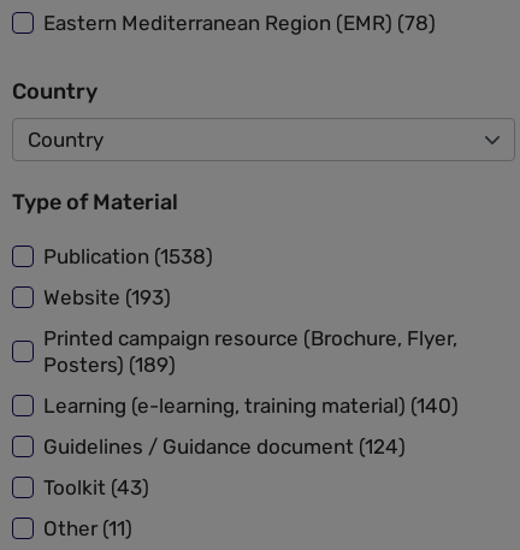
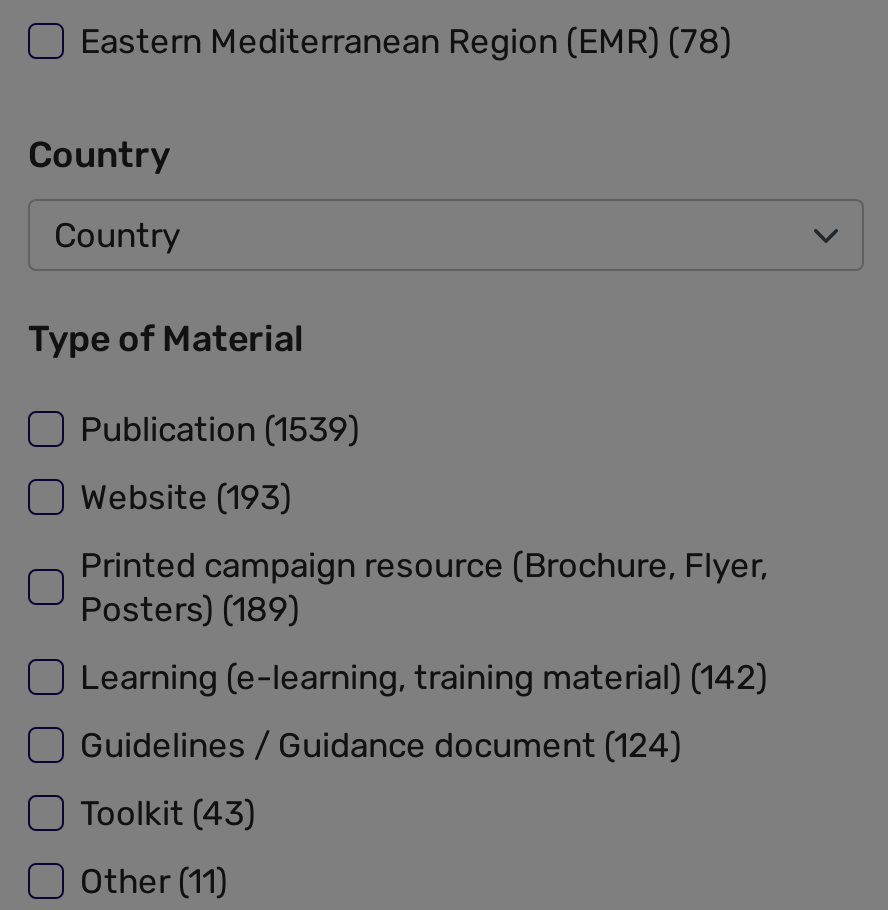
[43,244,213,268] Publication (1538) -> [80,409,360,449] Publication (1539)
[43,394,459,418] Learning (e-learning, training material) (140) -> [80,657,768,697] Learning (e-learning, training material) (142)

